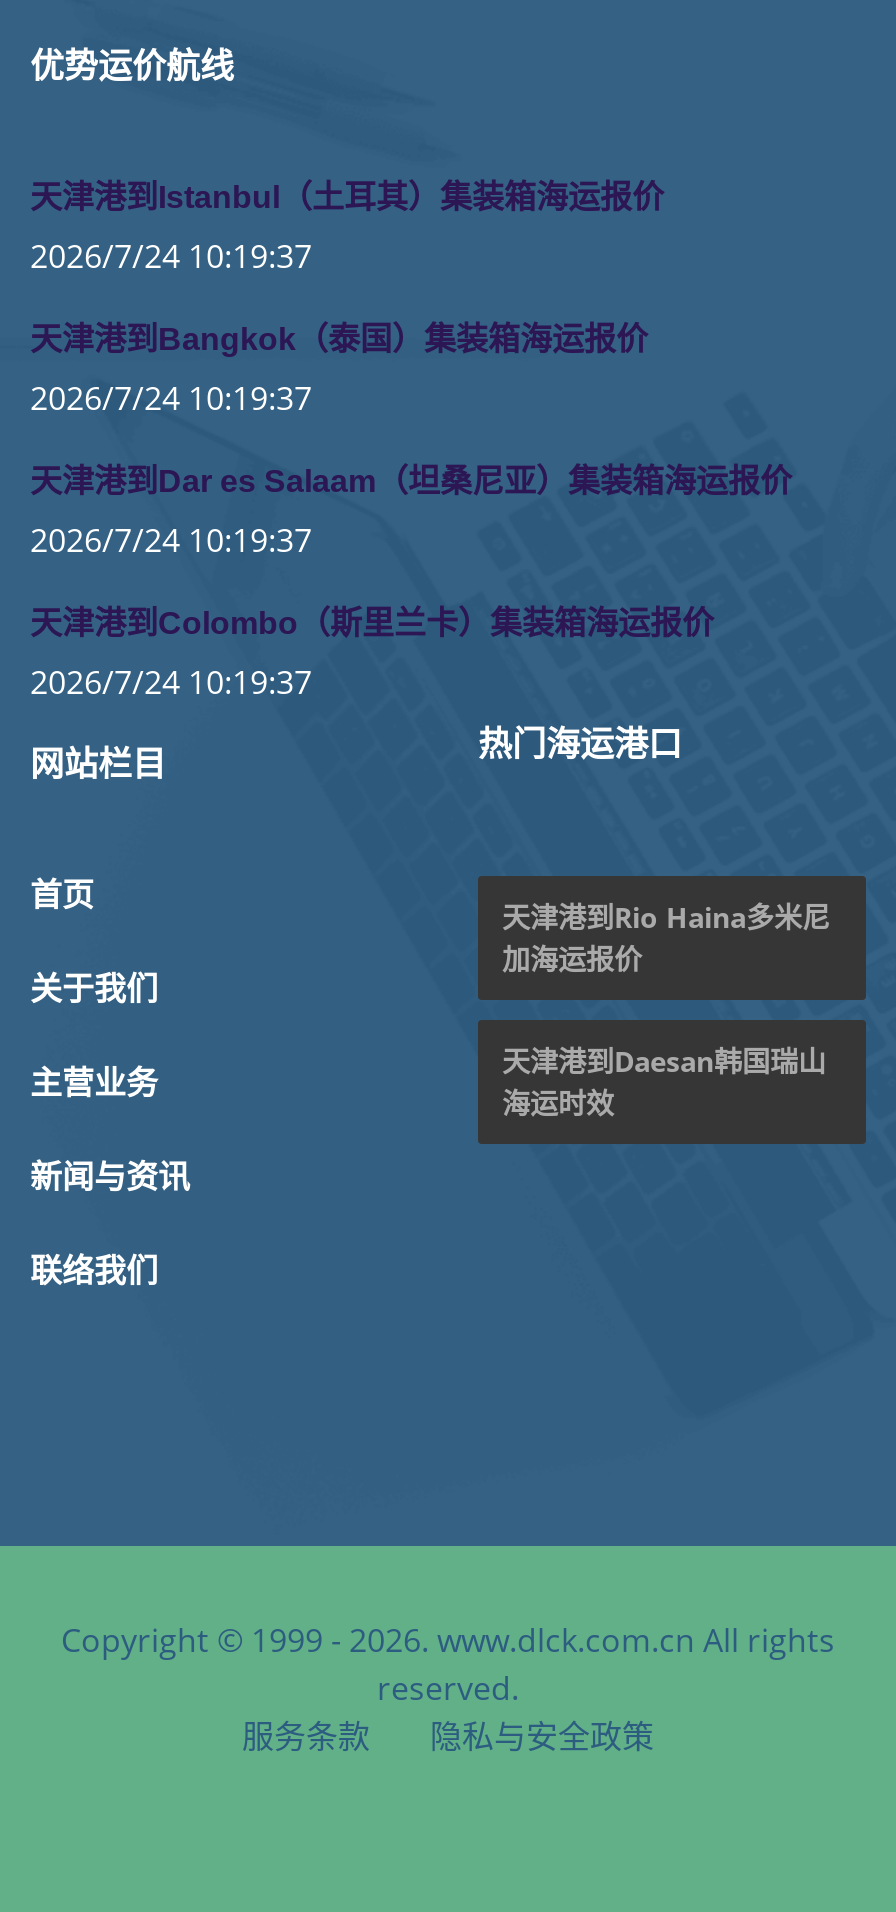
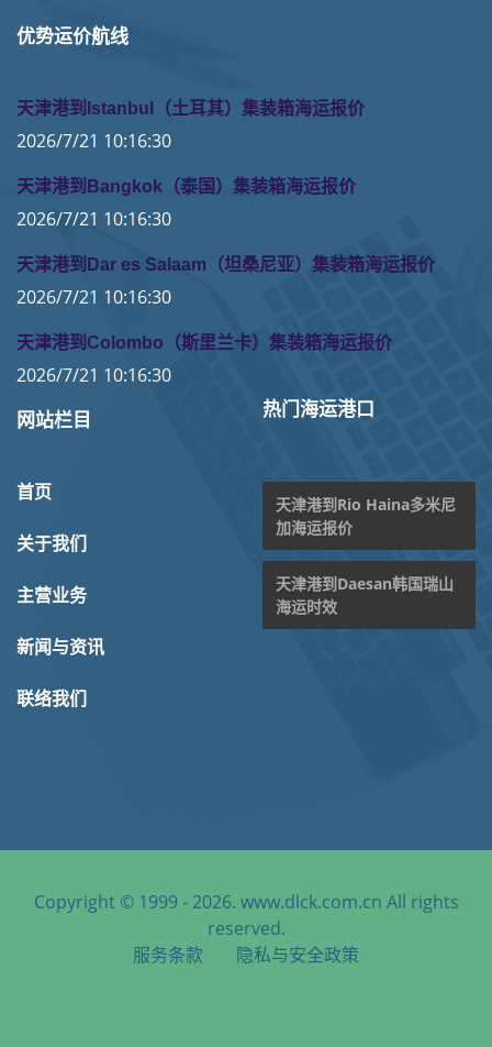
[30,234,312,278] 2026/7/24 10:19:37 -> [16,129,171,153] 2026/7/21 10:16:30
[30,376,312,420] 2026/7/24 10:19:37 -> [16,207,171,231] 2026/7/21 10:16:30
[30,518,312,562] 2026/7/24 10:19:37 -> [16,285,171,309] 2026/7/21 10:16:30
[30,660,312,704] 2026/7/24 10:19:37 -> [16,363,171,387] 2026/7/21 10:16:30

